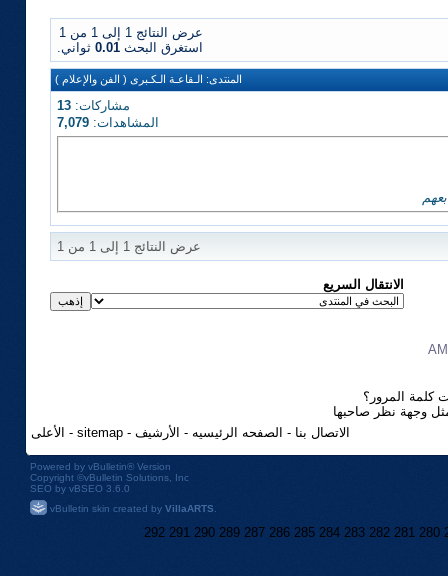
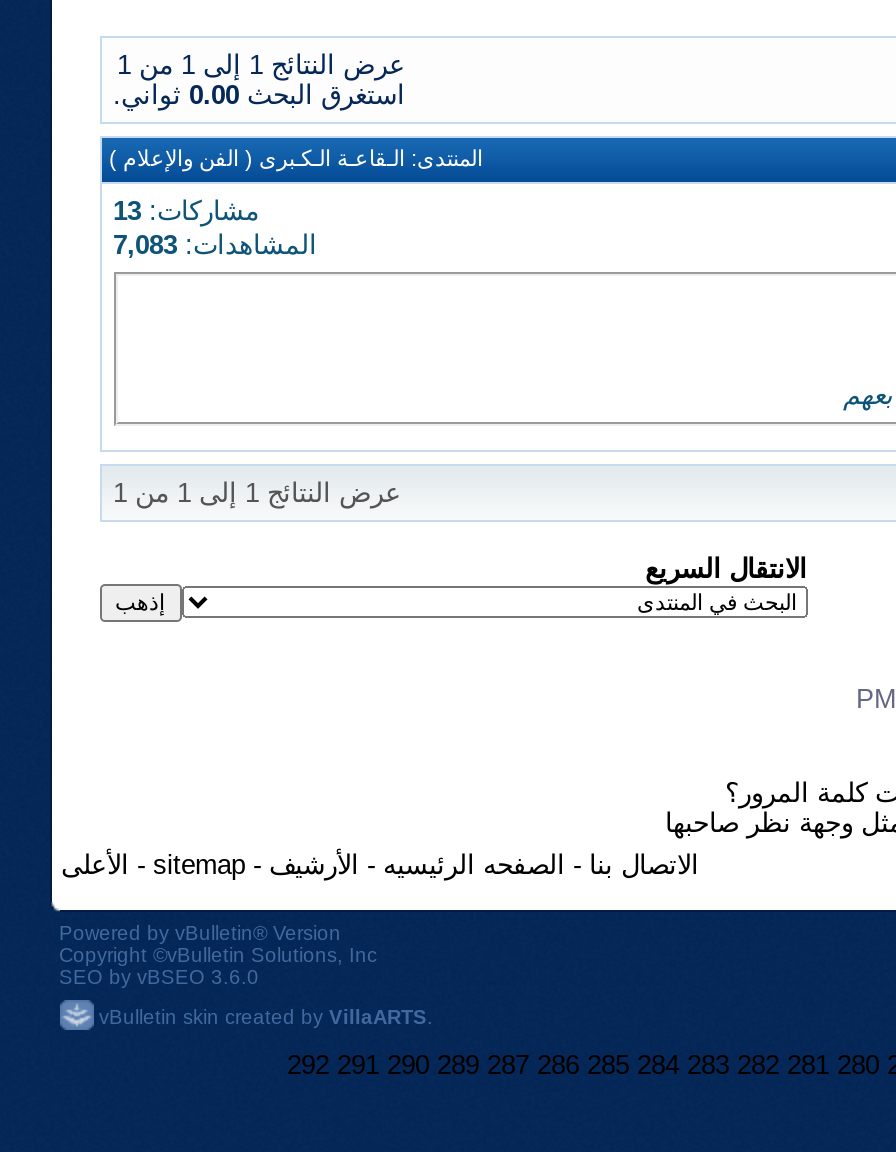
[56,40,202,55] استغرق البحث 0.01 ثواني. -> [113,80,405,110] استغرق البحث 0.00 ثواني.
[56,115,158,130] المشاهدات: 7,079 -> [113,230,317,260] المشاهدات: 7,083

